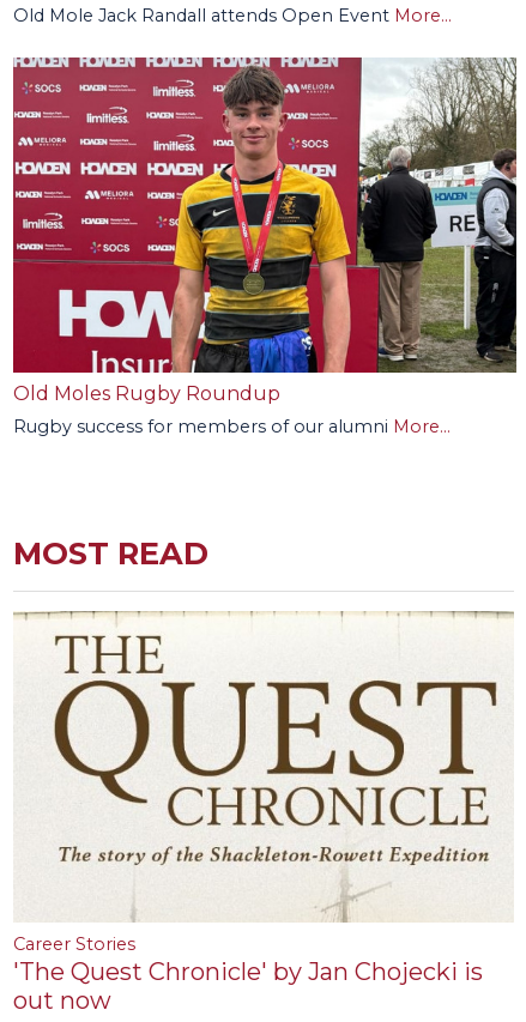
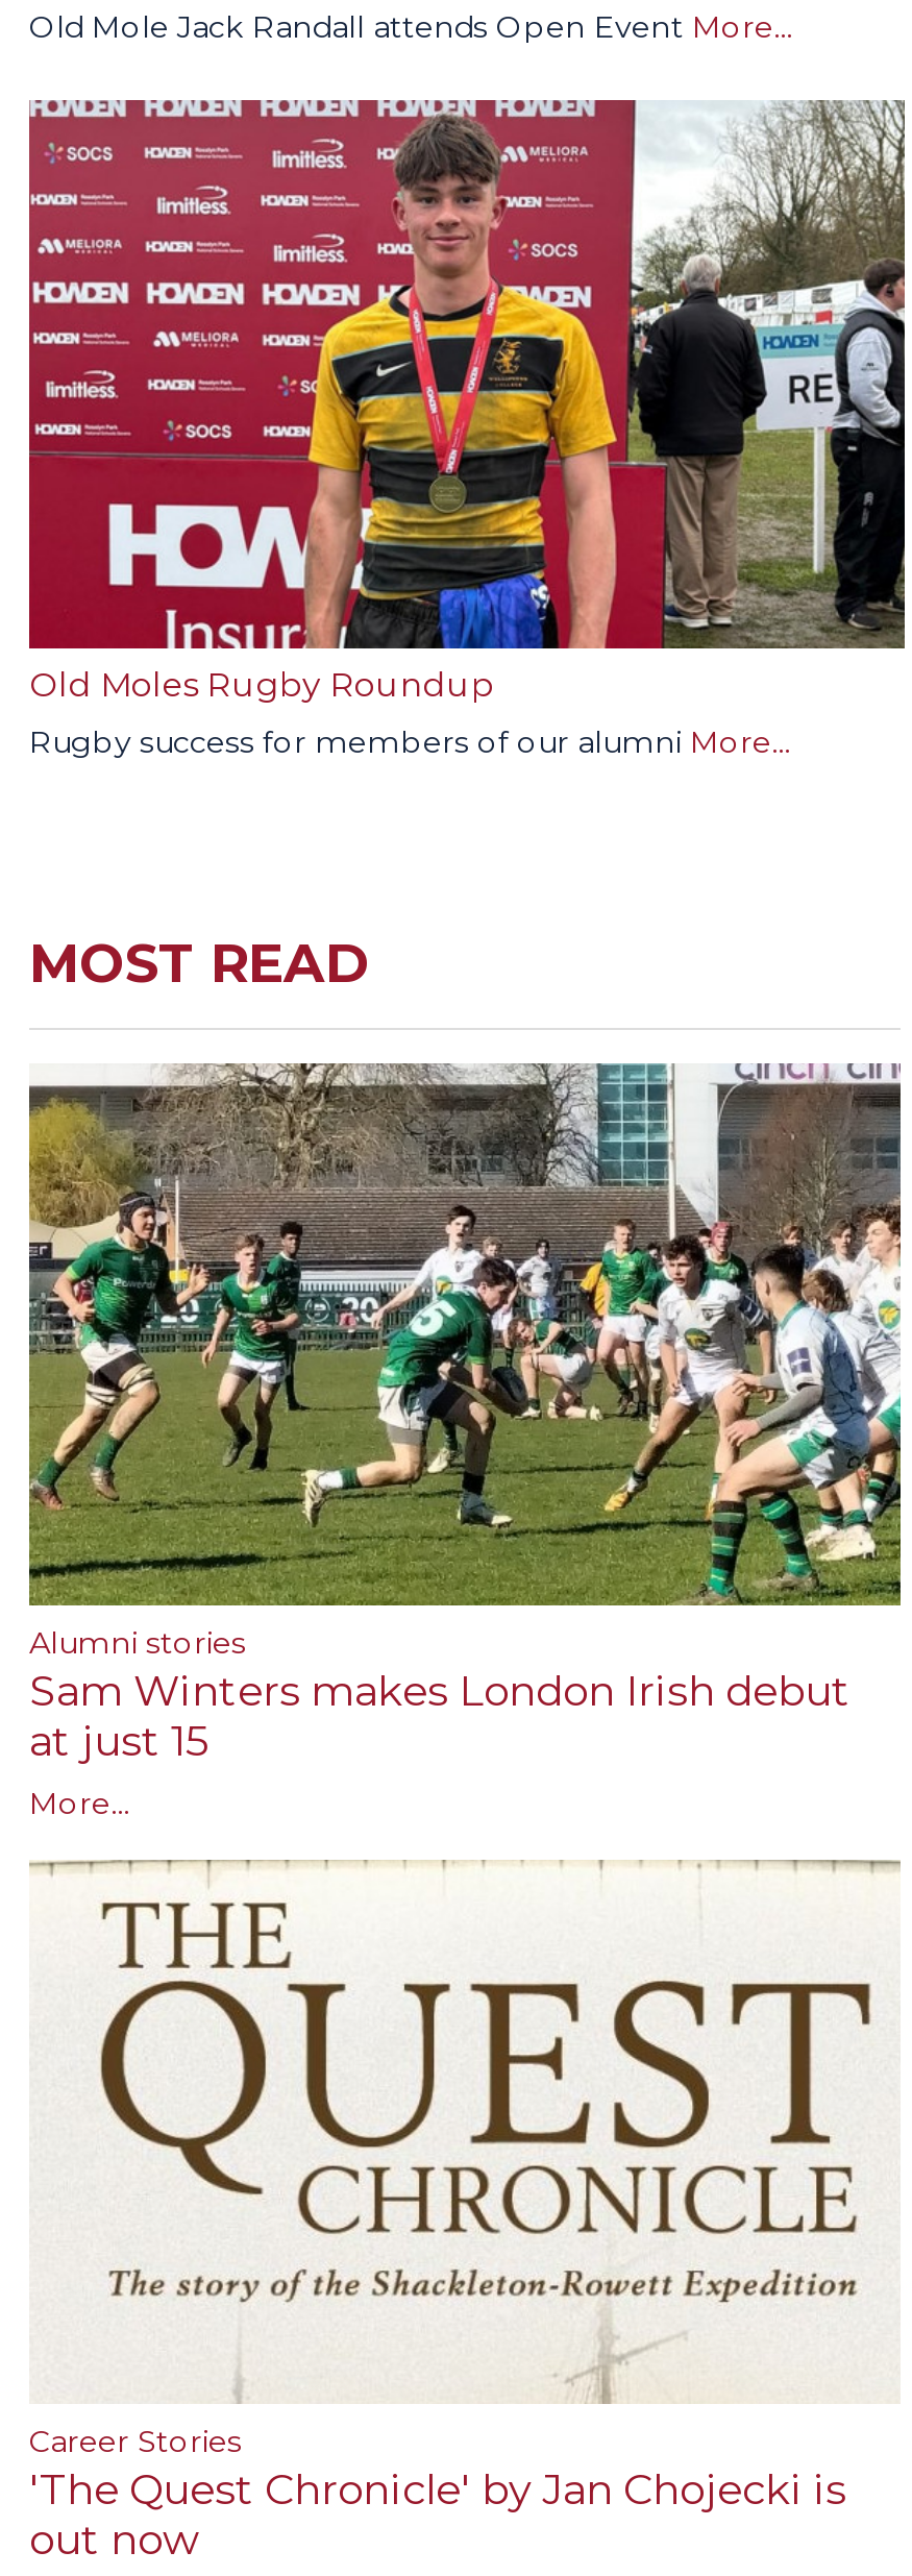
none -> [27,1061,903,1823] [image] | Alumni stories | Sam Winters makes London Irish debut | at just 15 | More...

